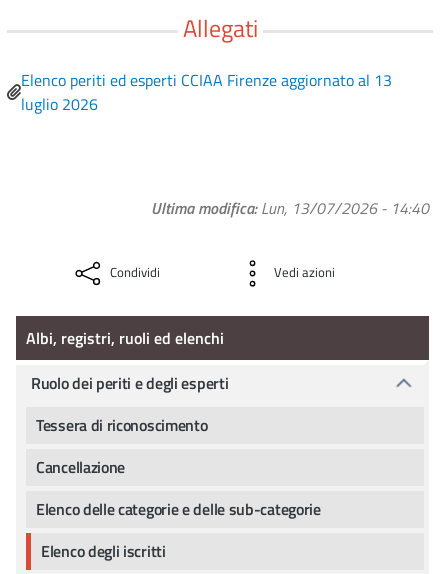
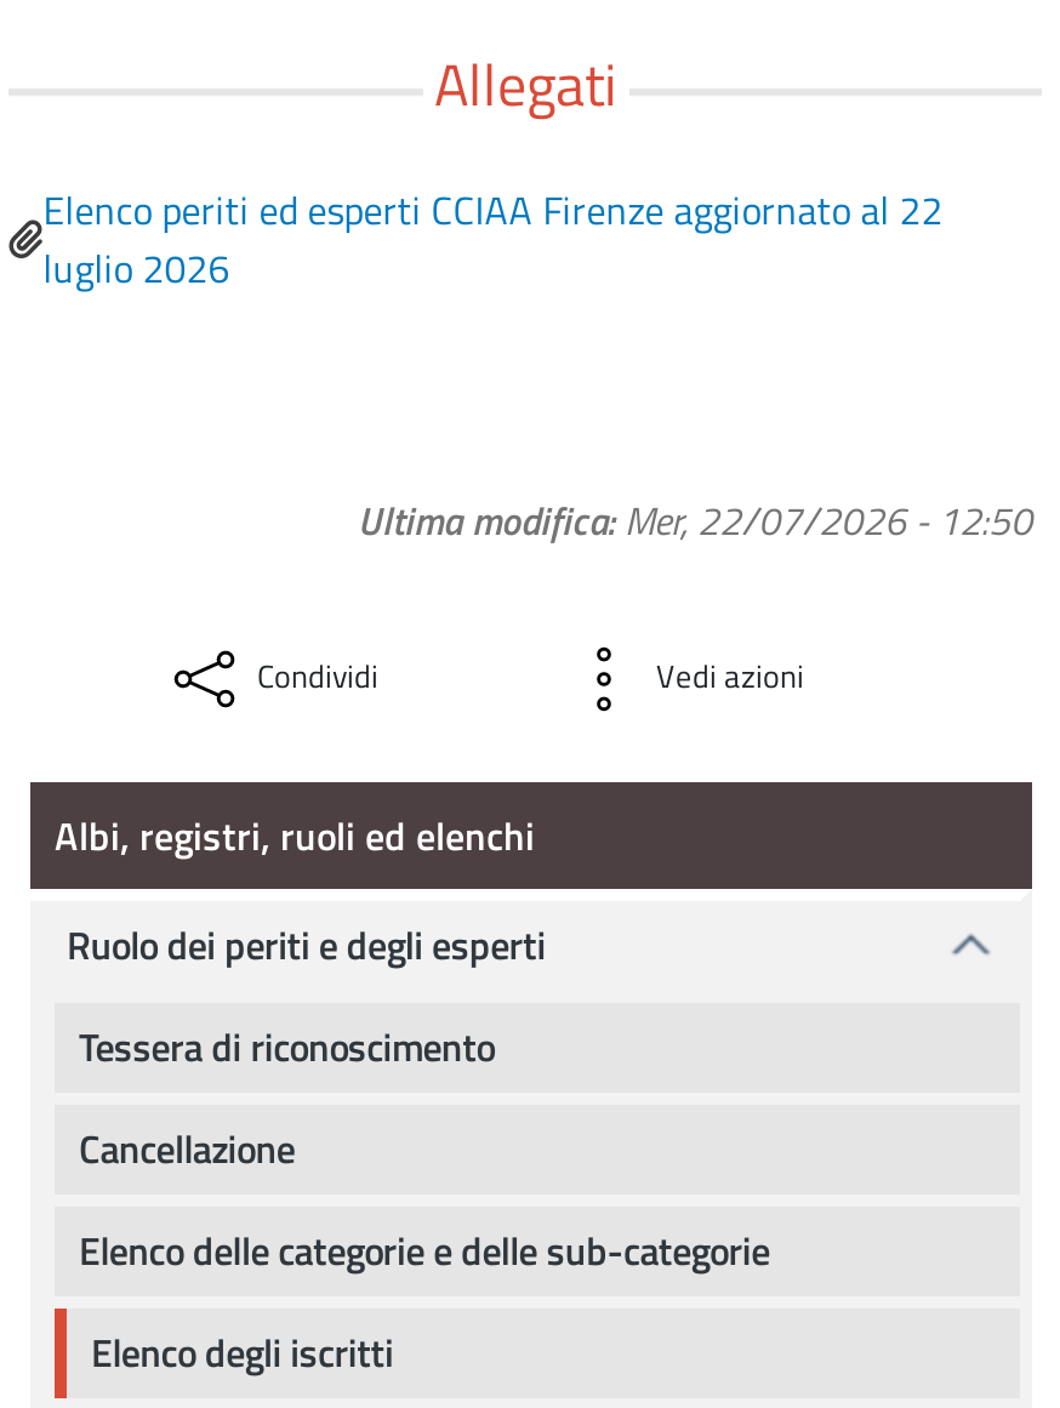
[21,68,392,92] Elenco periti ed esperti CCIAA Firenze aggiornato al 13 -> [43,180,943,238] Elenco periti ed esperti CCIAA Firenze aggiornato al 22
[151,196,429,220] Ultima modifica Lun, 13/07/2026 - 14:40 -> [358,490,1032,549] Ultima modifica Mer, 22/07/2026 - 12:50

